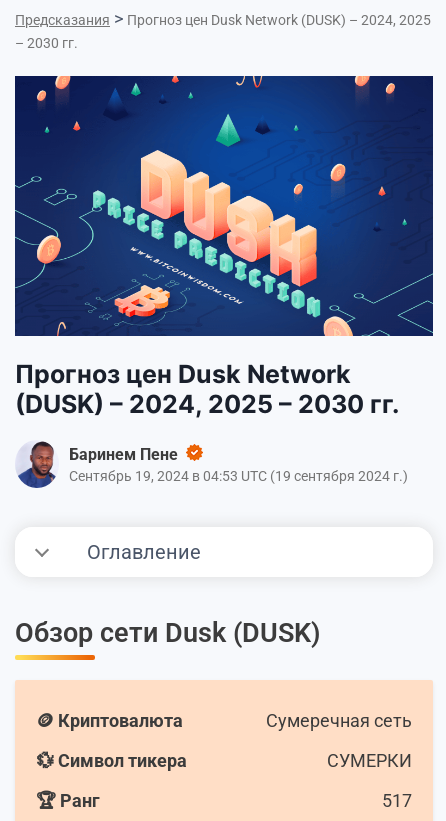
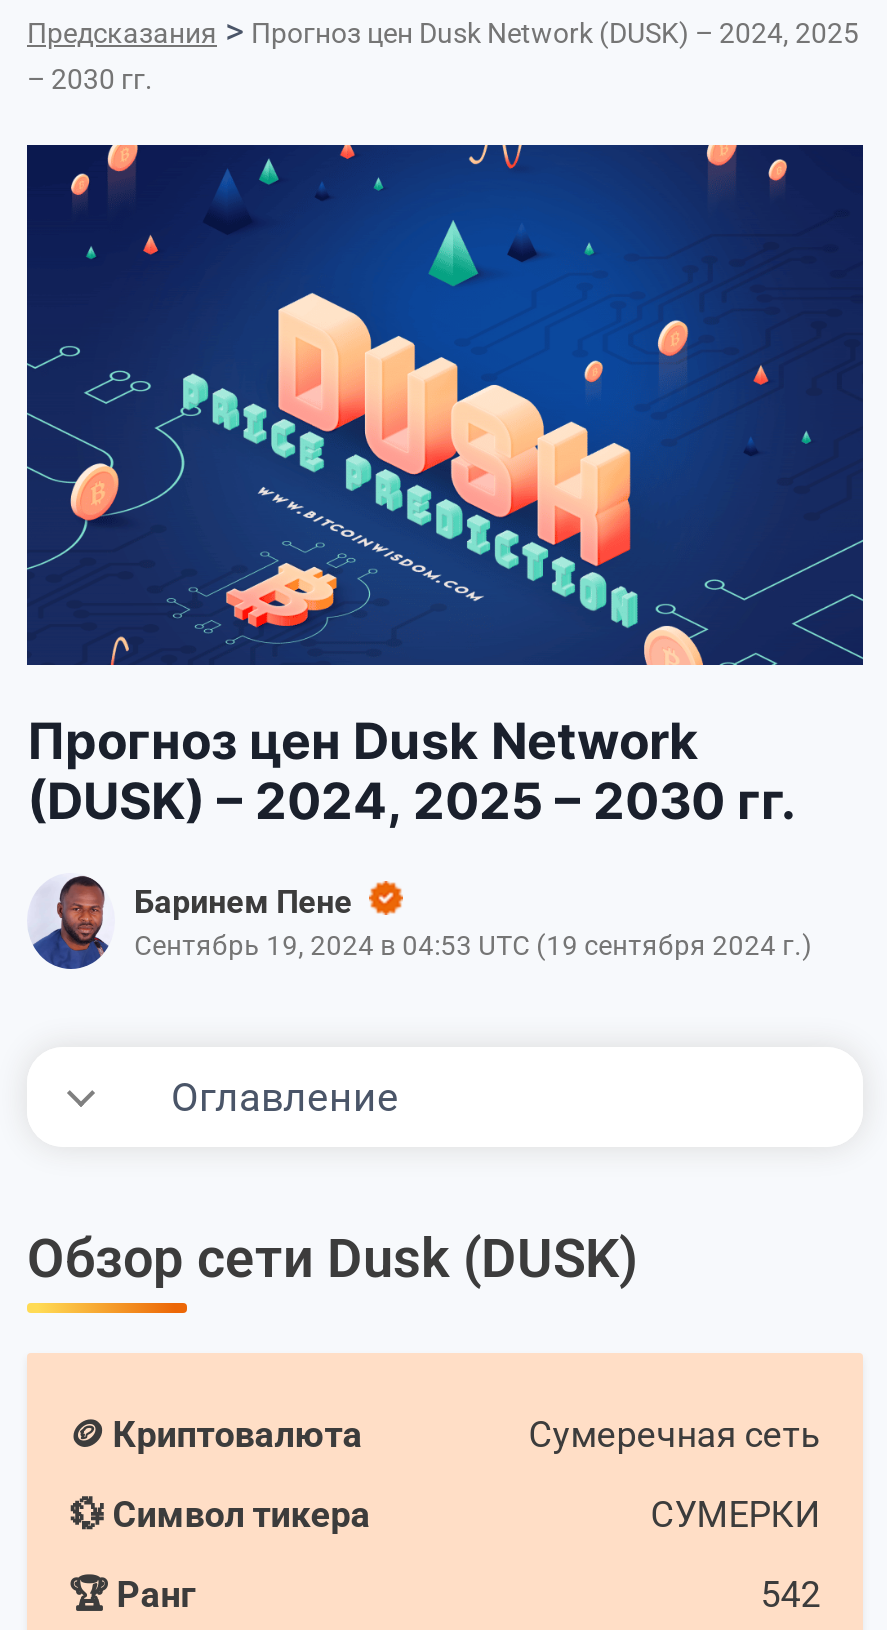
[382,790,412,811] 517 -> [761,1573,821,1615] 542

